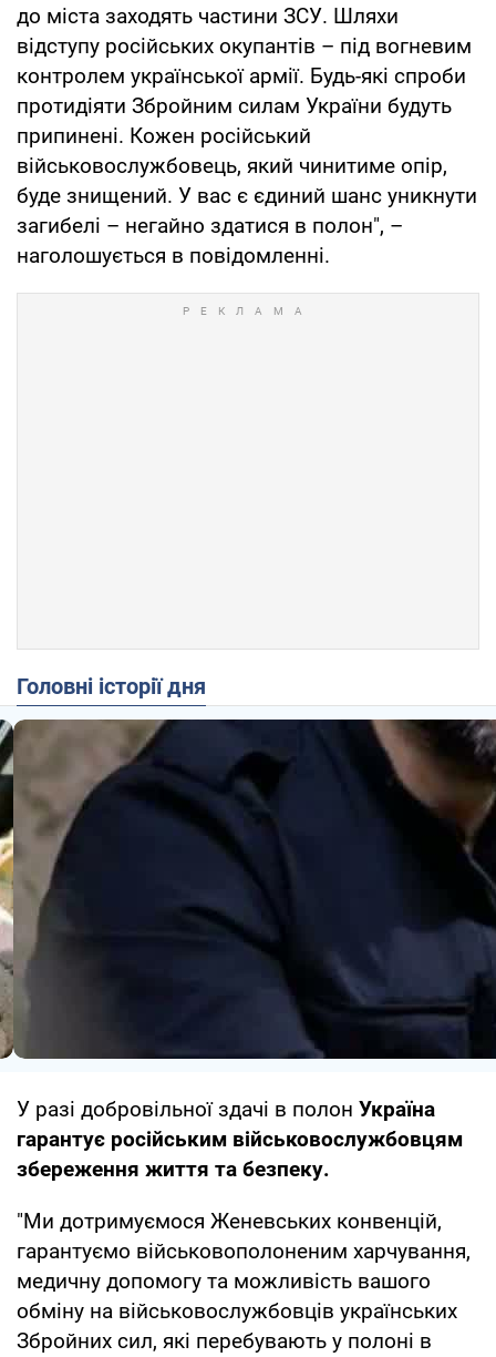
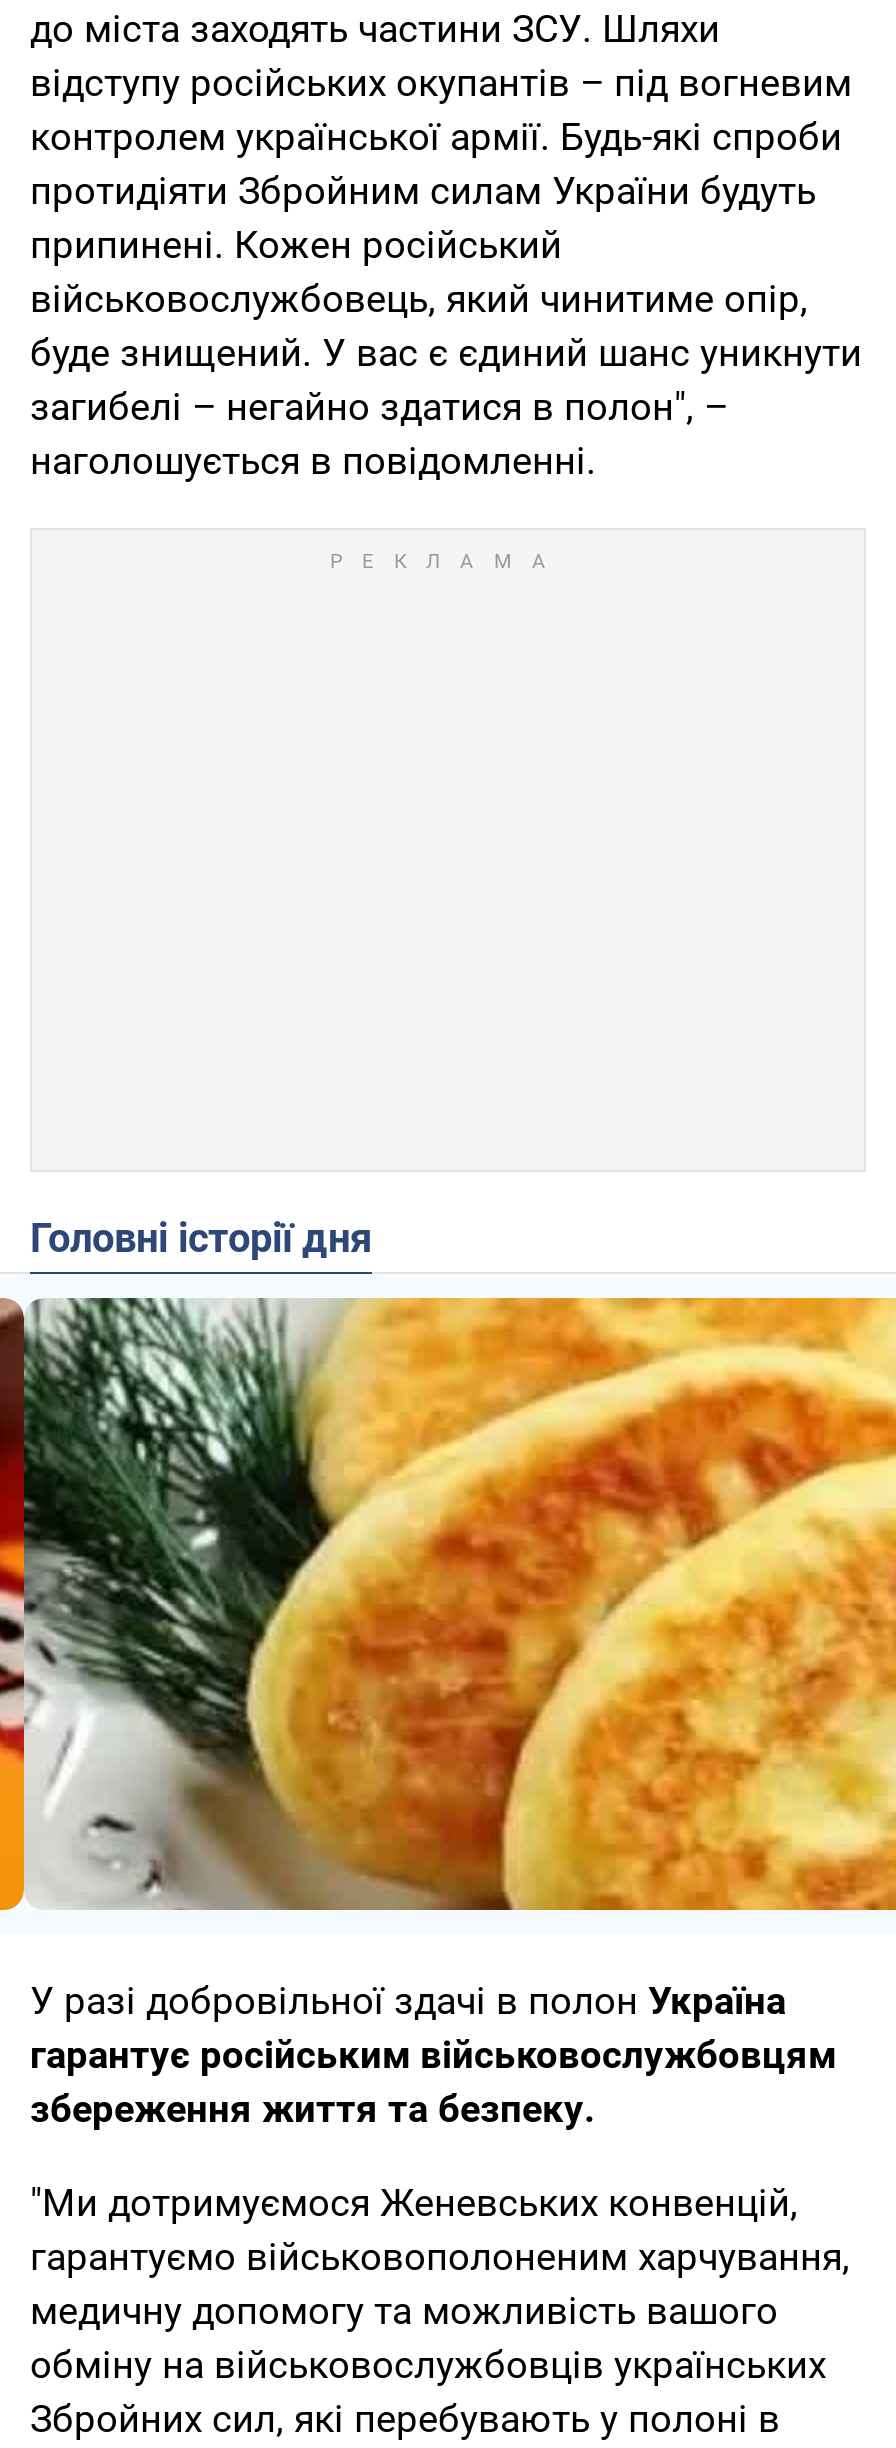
[3,718,493,1060] [image] -> [6,1296,890,1912] [image]

